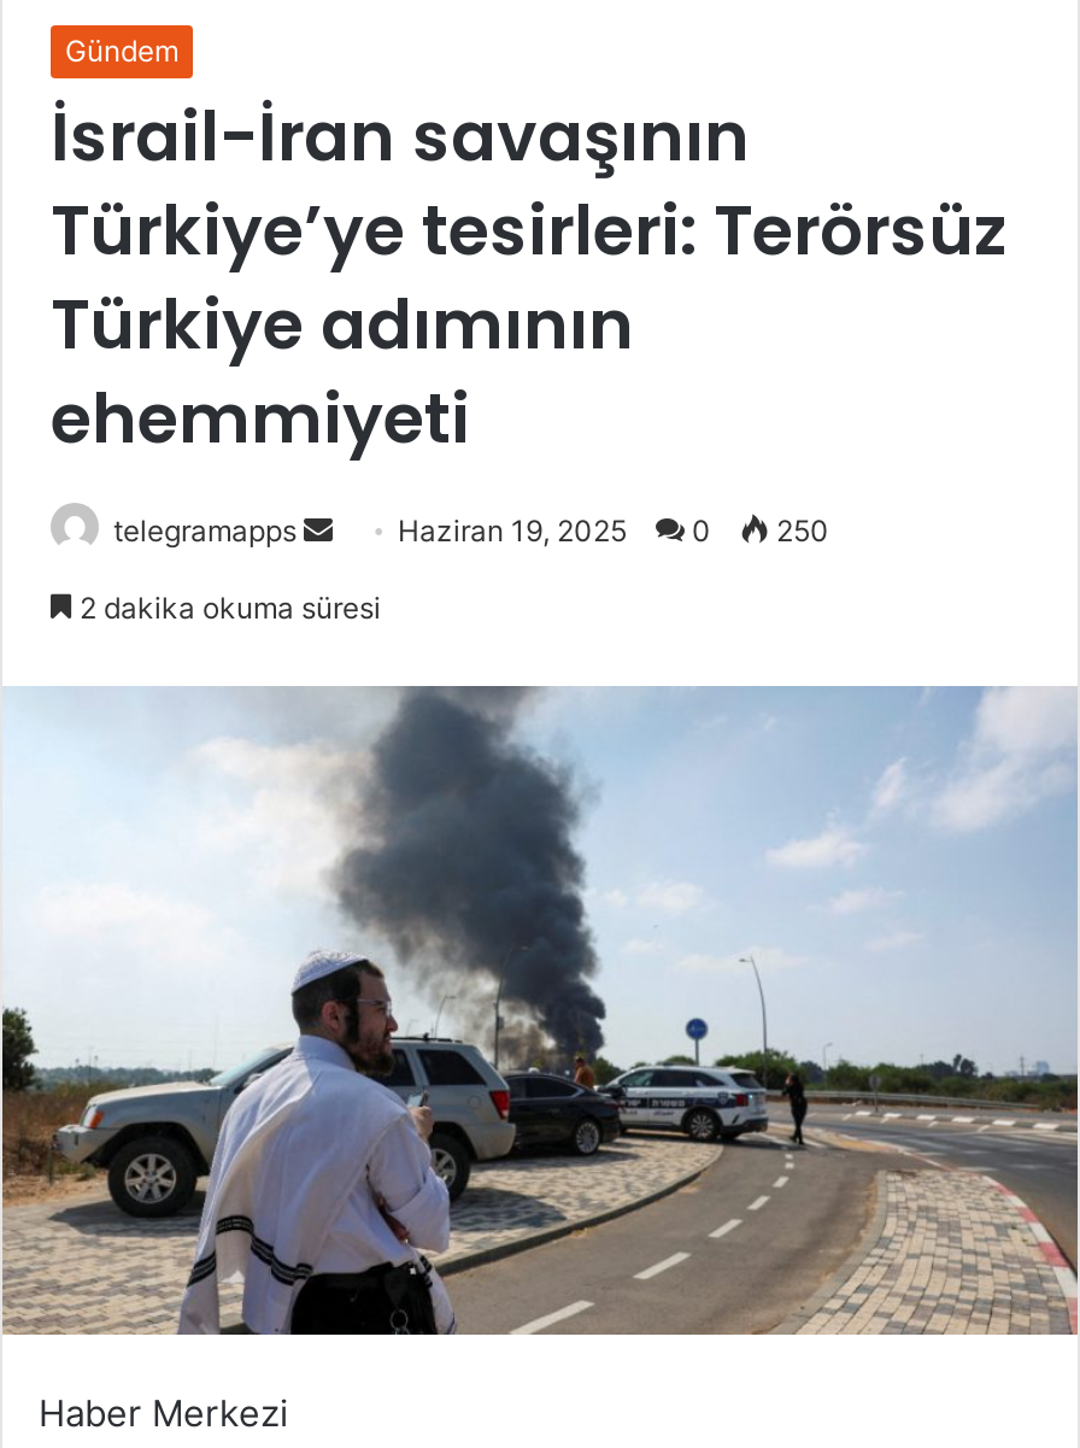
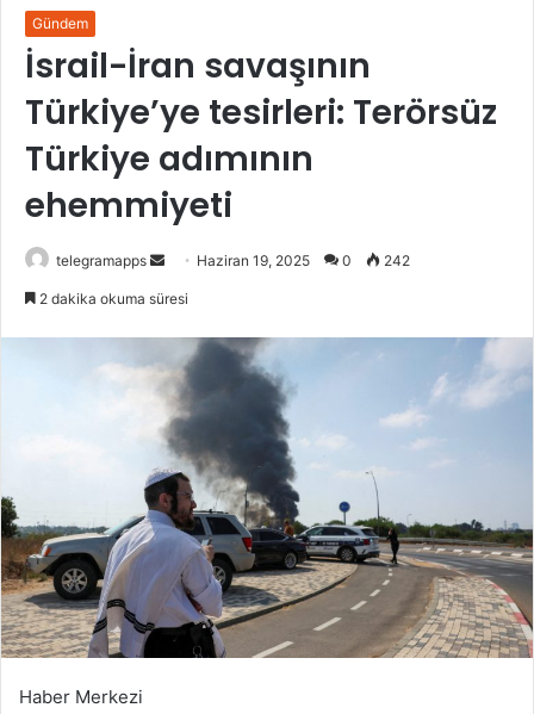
[769,512,829,549] 250 -> [380,252,410,269] 242

